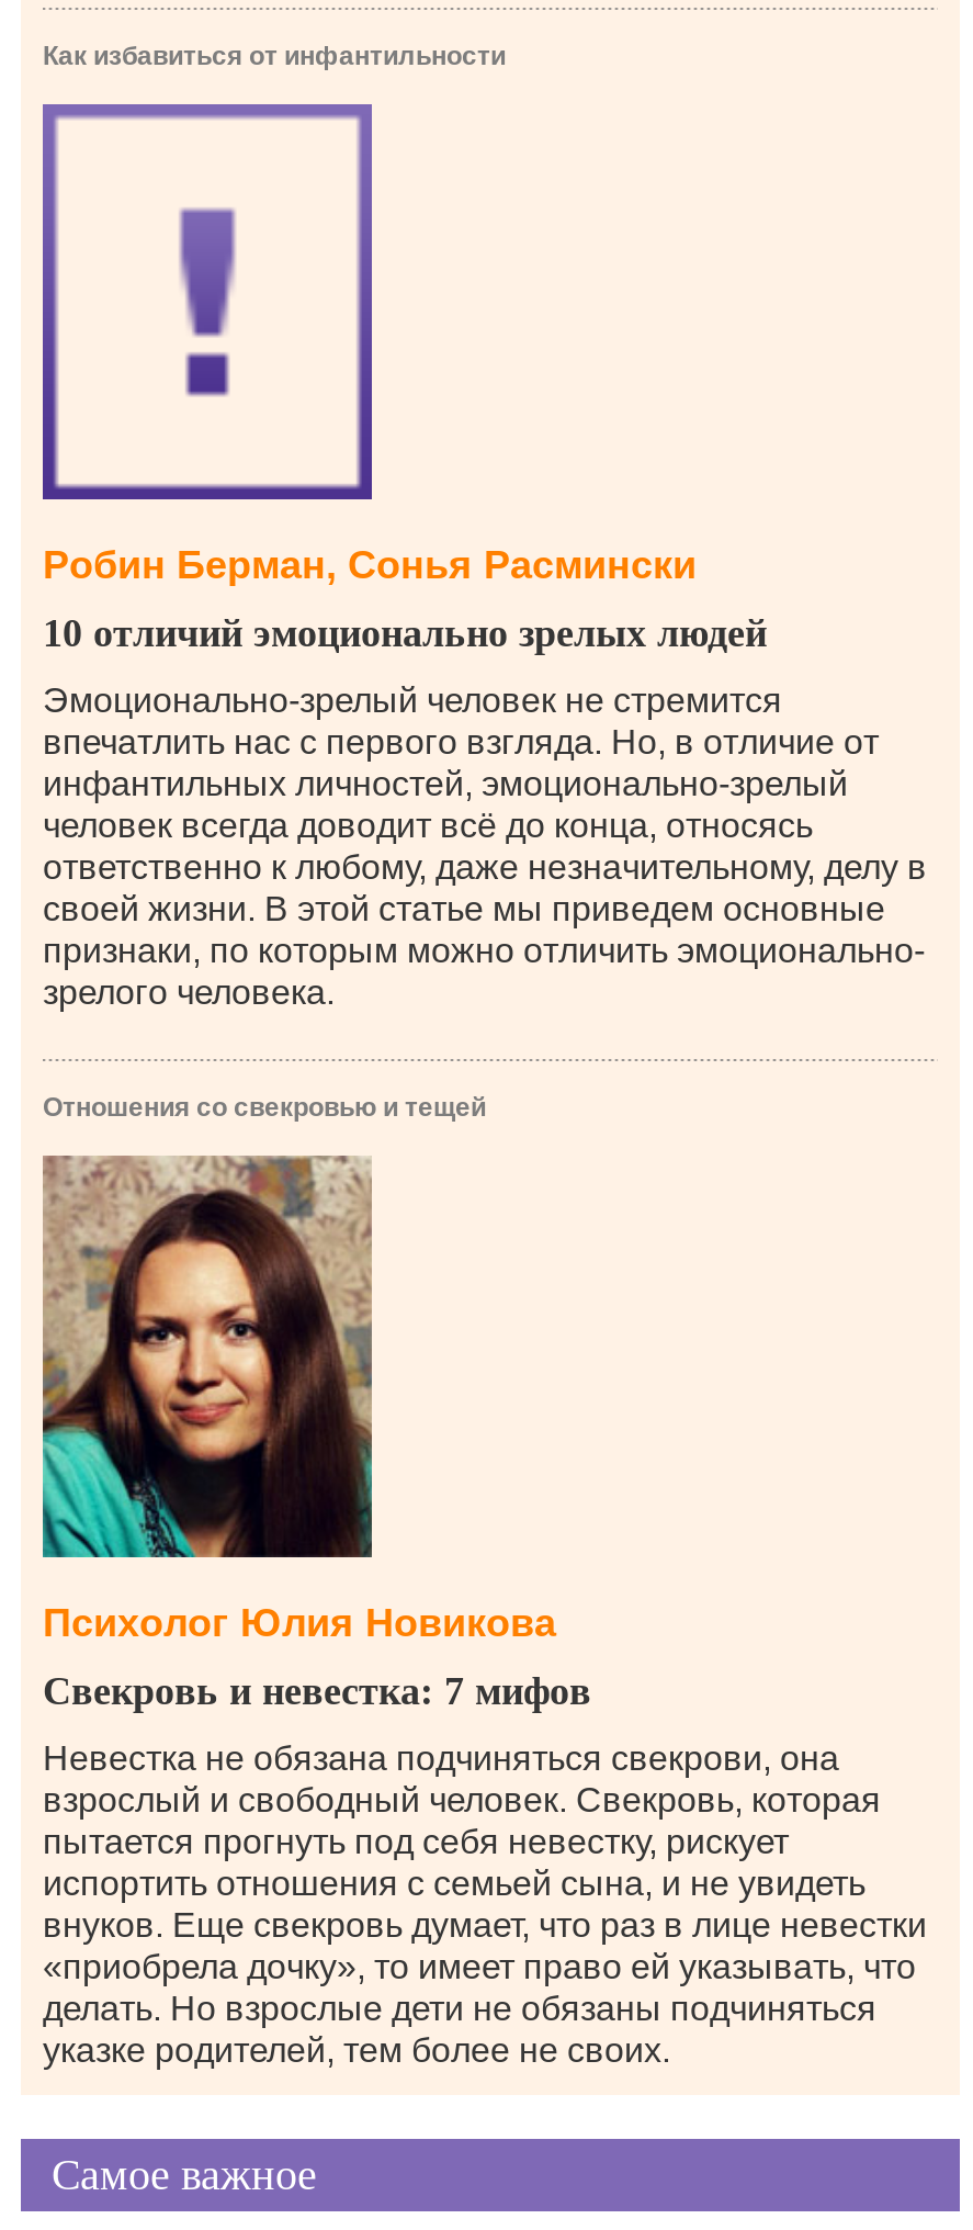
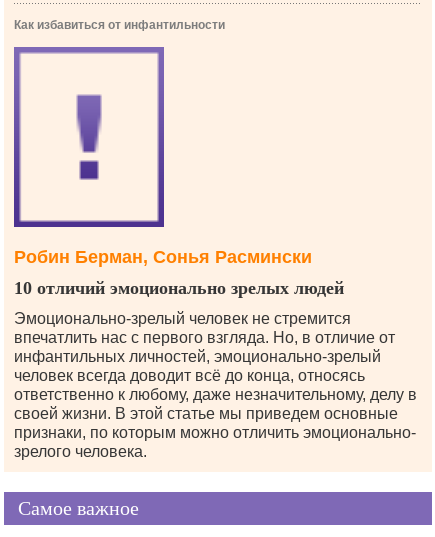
[43,1092,486,1123] Отношения со свекровью и тещей -> none
[41,1153,927,2069] [image] | Психолог Юлия Новикова | Свекровь и невестка: 7 мифов | Невестка не обязана подчиняться свекрови, она | взрослый и свободный человек. Свекровь, которая | пытается прогнуть под себя невестку, рискует | испортить отношения с семьей сына, и не увидеть | внуков. Еще свекровь думает, что раз в лице невестки | «приобрела дочку», то имеет право ей указывать, что | делать. Но взрослые дети не обязаны подчиняться | указке родителей, тем более не своих. -> none

